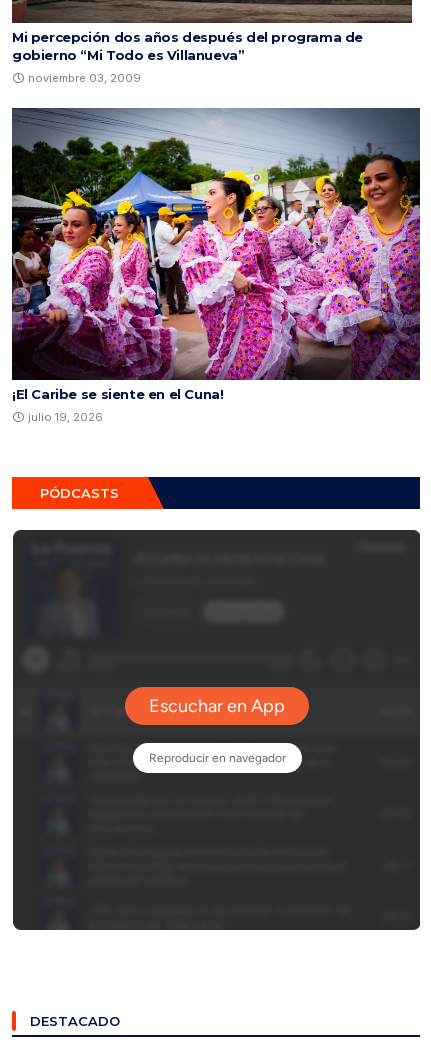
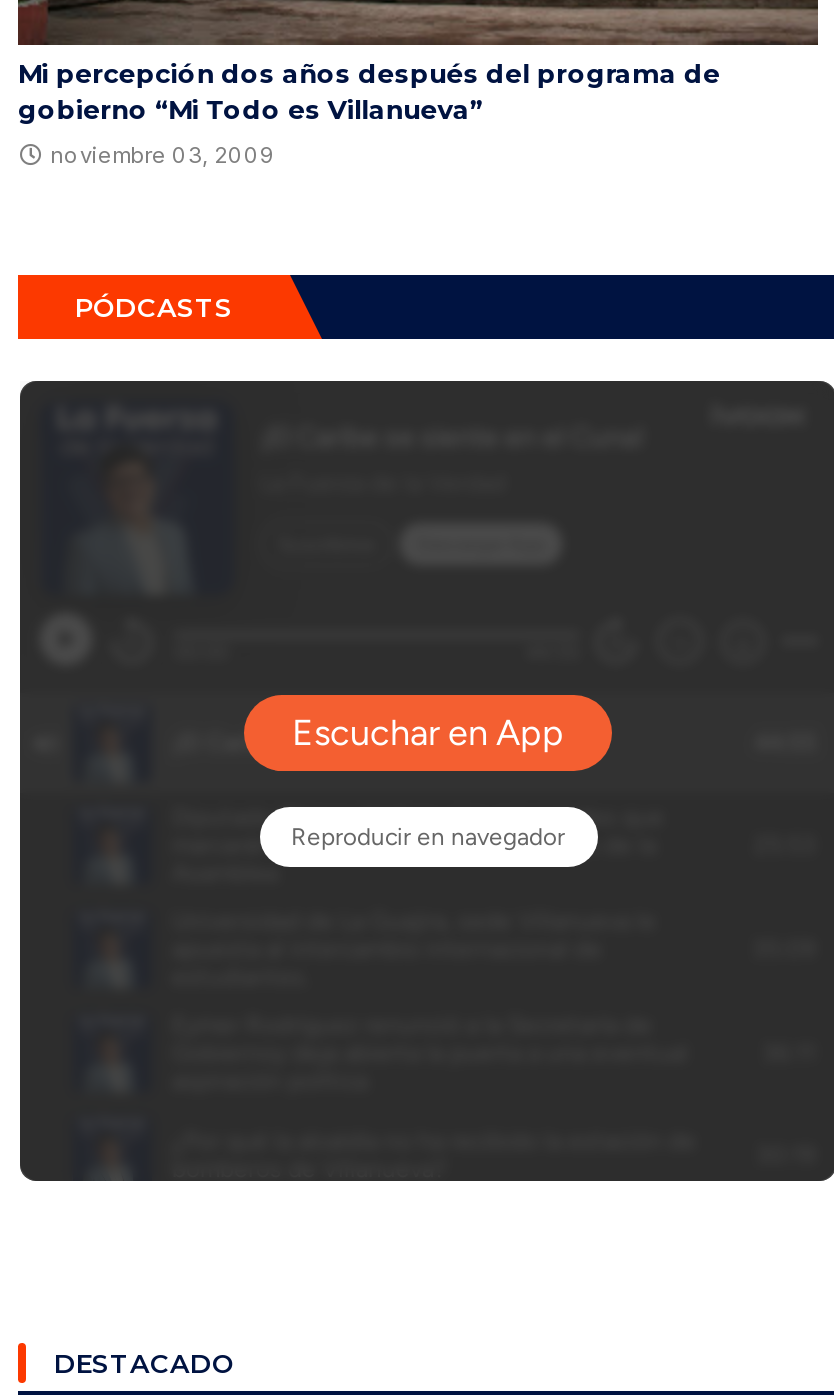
[12,107,421,424] [image] | ¡El Caribe se siente en el Cuna! | julio 19, 2026 -> none

